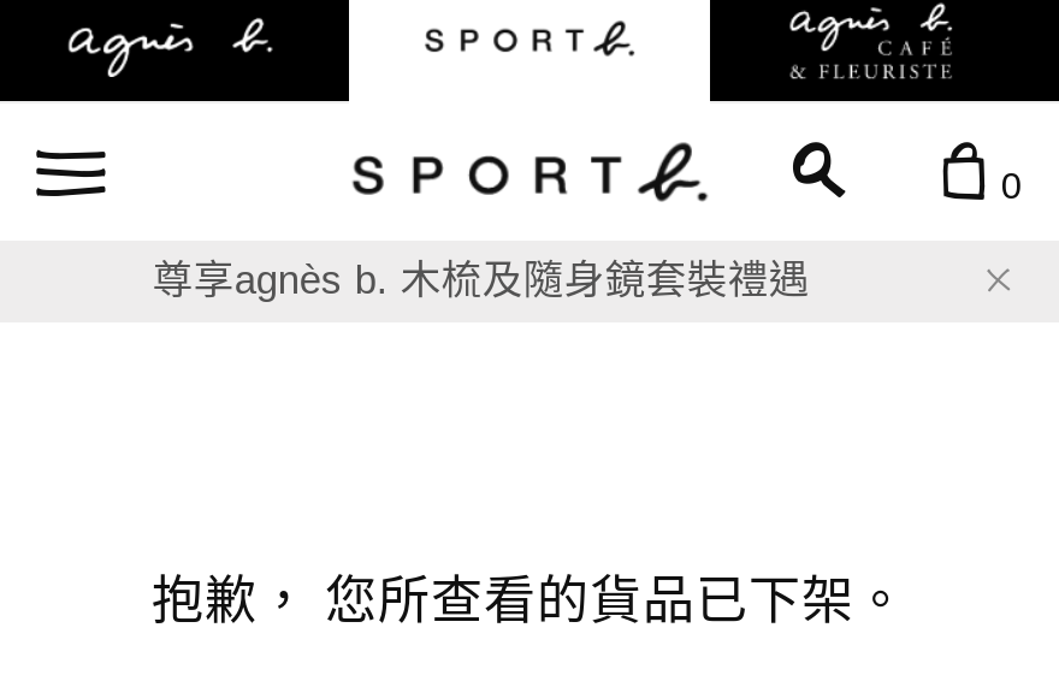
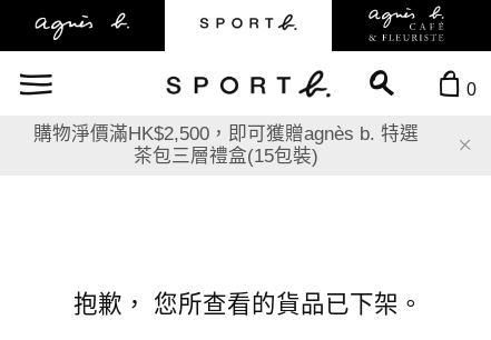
[153,258,810,304] 尊享agnès b. 木梳及隨身鏡套裝禮遇 -> [33,124,419,167] 購物淨價滿HK$2,500，即可獲贈agnès b. 特選 | 茶包三層禮盒(15包裝)

